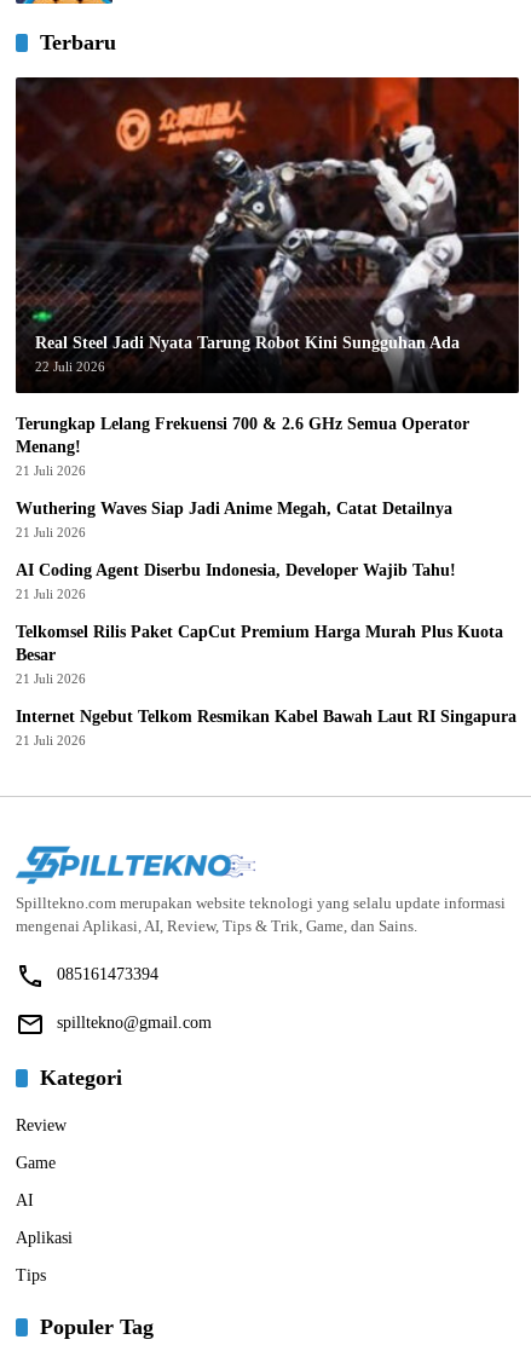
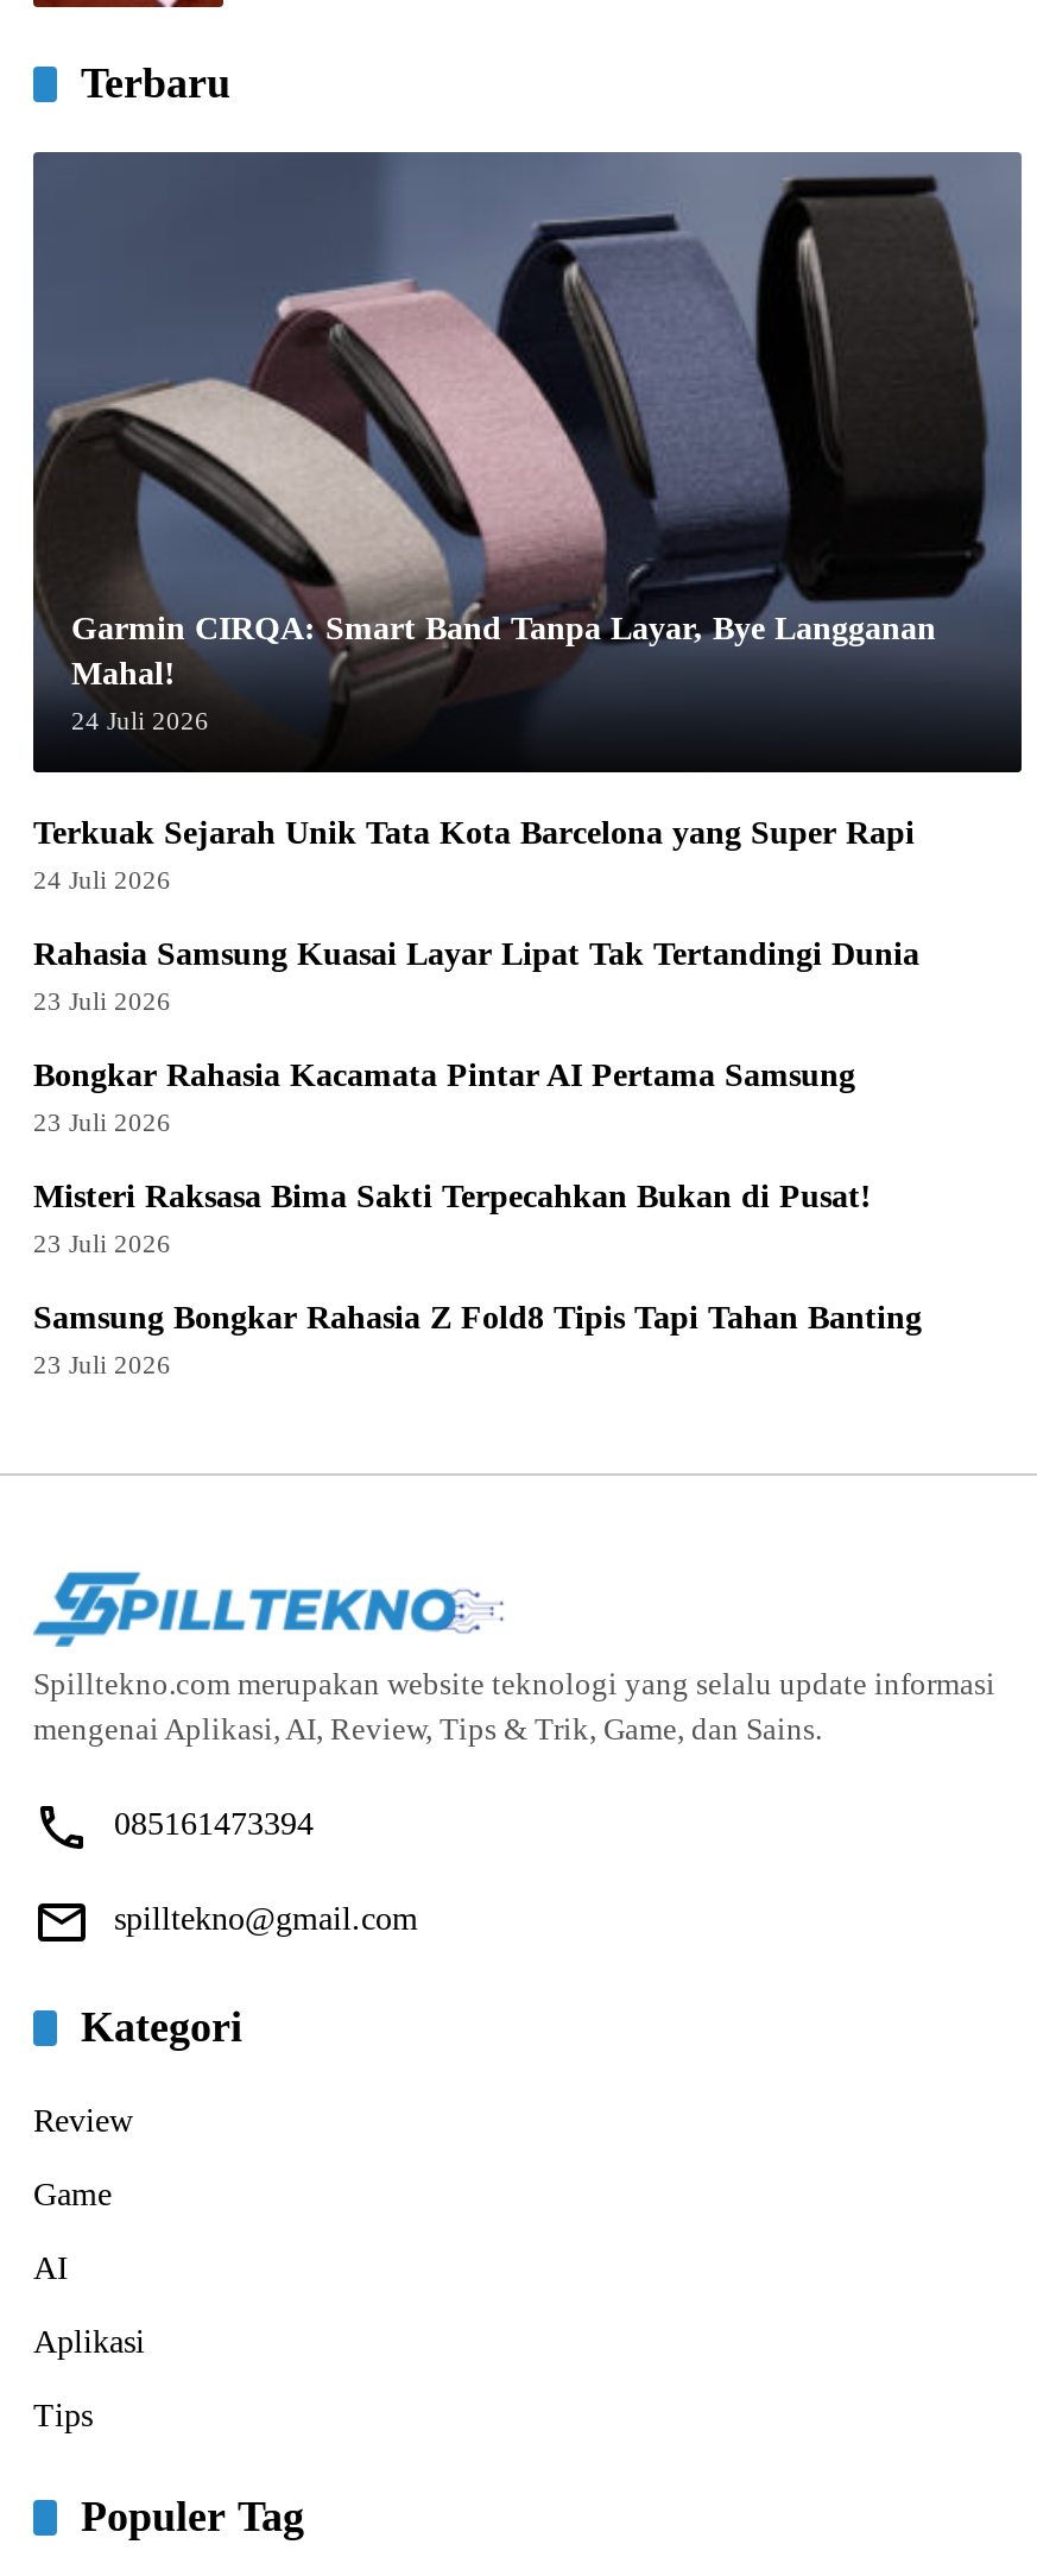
[15,76,520,376] [image] | Real Steel Jadi Nyata Tarung Robot Kini Sungguhan Ada | 22 Juli 2026 -> [31,150,1024,739] [image] | Garmin CIRQA: Smart Band Tanpa Layar, Bye Langganan | Mahal! | 24 Juli 2026
[16,415,469,478] Terungkap Lelang Frekuensi 700 & 2.6 GHz Semua Operator | Menang! | 21 Juli 2026 -> [33,816,915,894] Terkuak Sejarah Unik Tata Kota Barcelona yang Super Rapi | 24 Juli 2026
[16,500,454,540] Wuthering Waves Siap Jadi Anime Megah, Catat Detailnya | 21 Juli 2026 -> [33,937,919,1015] Rahasia Samsung Kuasai Layar Lipat Tak Tertandingi Dunia | 23 Juli 2026
[16,561,457,601] AI Coding Agent Diserbu Indonesia, Developer Wajib Tahu! | 21 Juli 2026 -> [33,1058,858,1136] Bongkar Rahasia Kacamata Pintar AI Pertama Samsung | 23 Juli 2026
[16,623,503,686] Telkomsel Rilis Paket CapCut Premium Harga Murah Plus Kuota | Besar | 21 Juli 2026 -> [33,1179,872,1258] Misteri Raksasa Bima Sakti Terpecahkan Bukan di Pusat! | 23 Juli 2026
[16,708,516,748] Internet Ngebut Telkom Resmikan Kabel Bawah Laut RI Singapura | 21 Juli 2026 -> [33,1300,922,1379] Samsung Bongkar Rahasia Z Fold8 Tipis Tapi Tahan Banting | 23 Juli 2026

